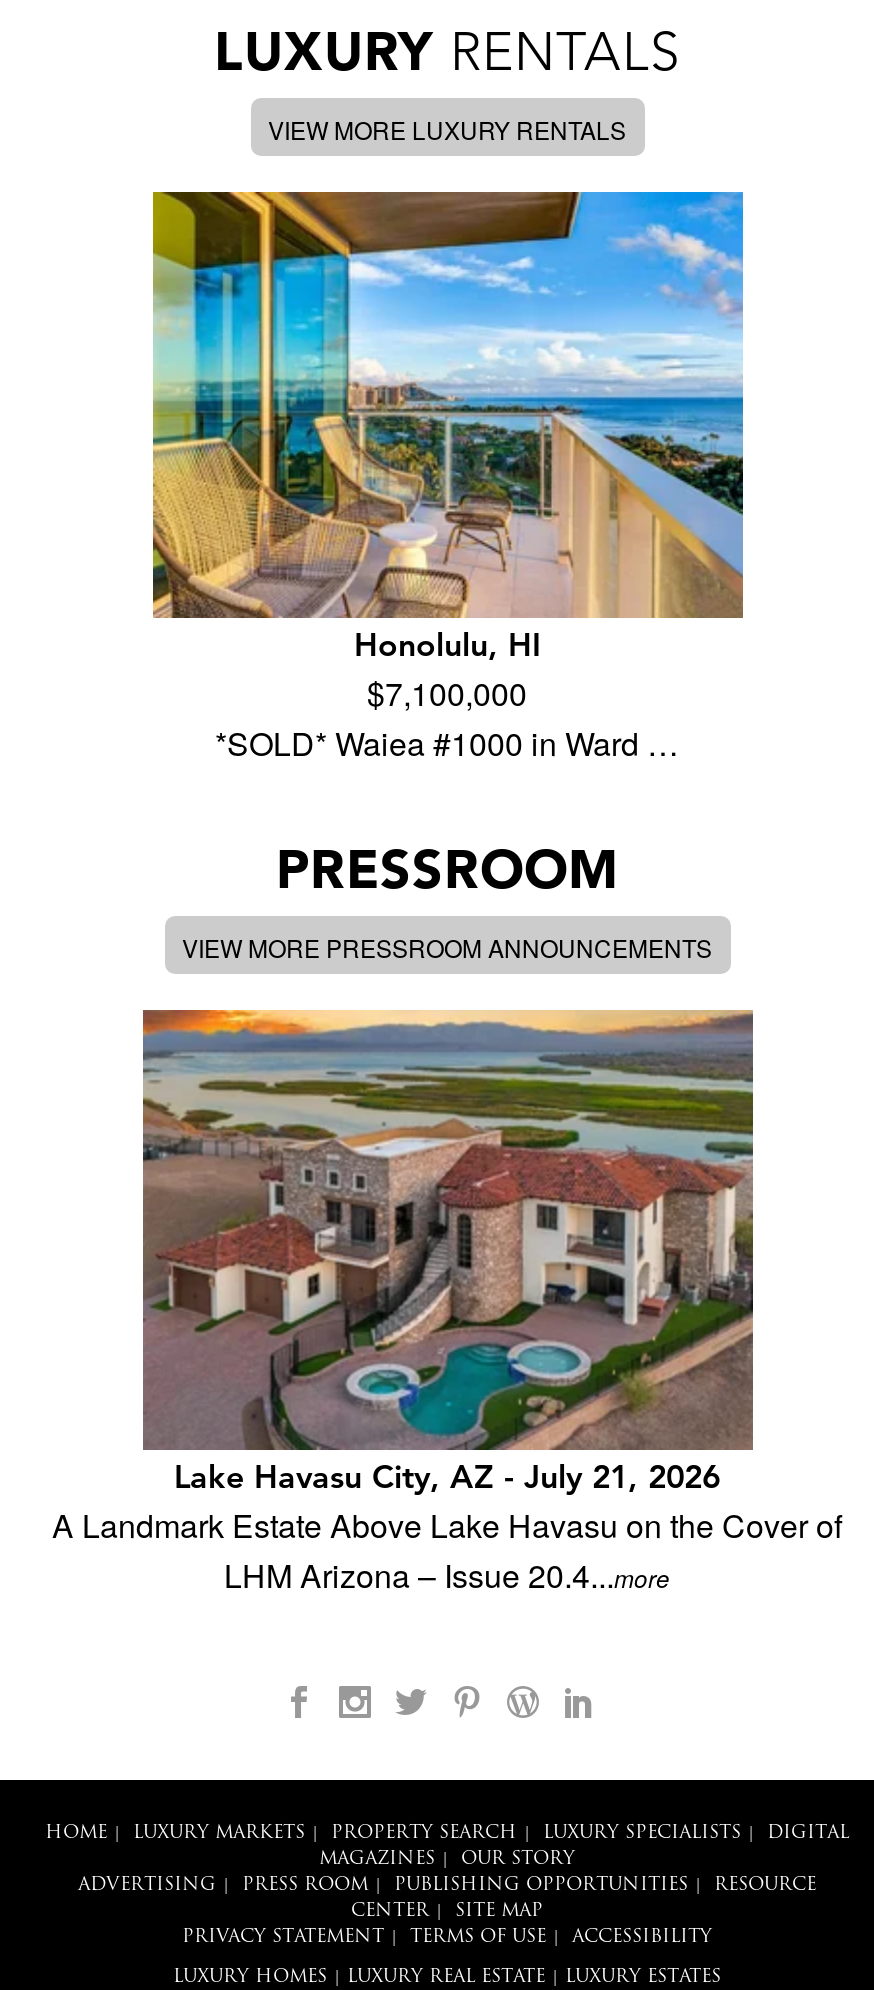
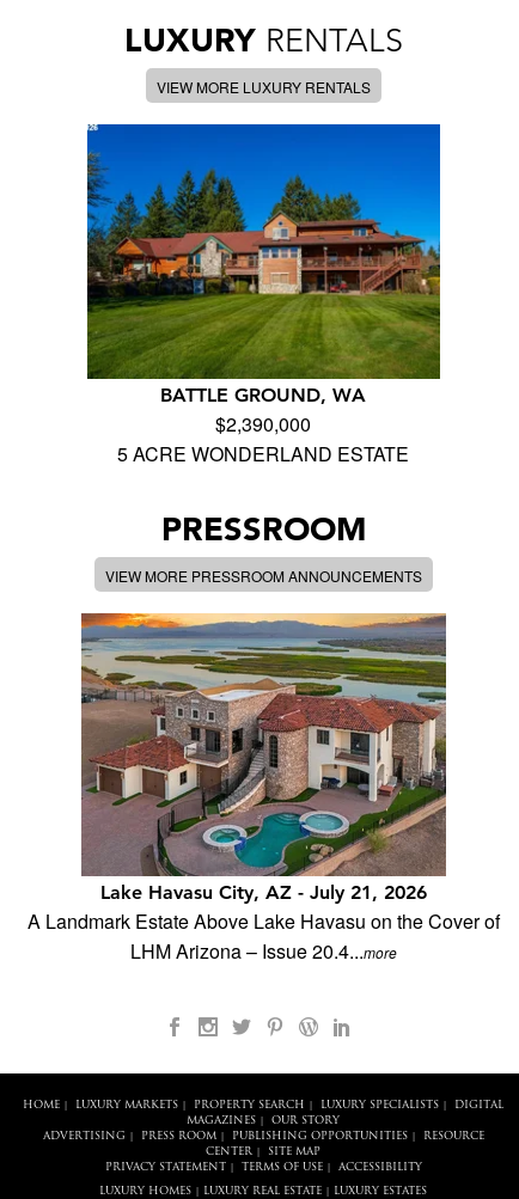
[151,190,745,766] [image] | Honolulu, HI | $7,100,000 | *SOLD* Waiea #1000 in Ward … -> [86,123,441,467] [image] | BATTLE GROUND, WA | $2,390,000 | 5 ACRE WONDERLAND ESTATE

